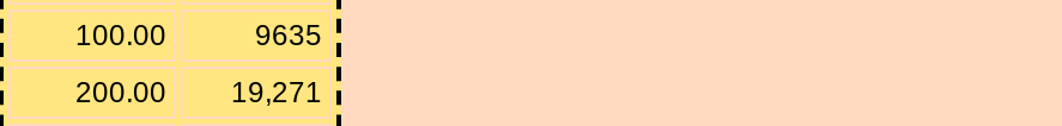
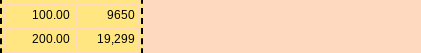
[255,19,322,52] 9635 -> [107,8,135,22] 9650
[75,76,322,109] 200.00 19,271 -> [32,32,135,46] 200.00 19,299

